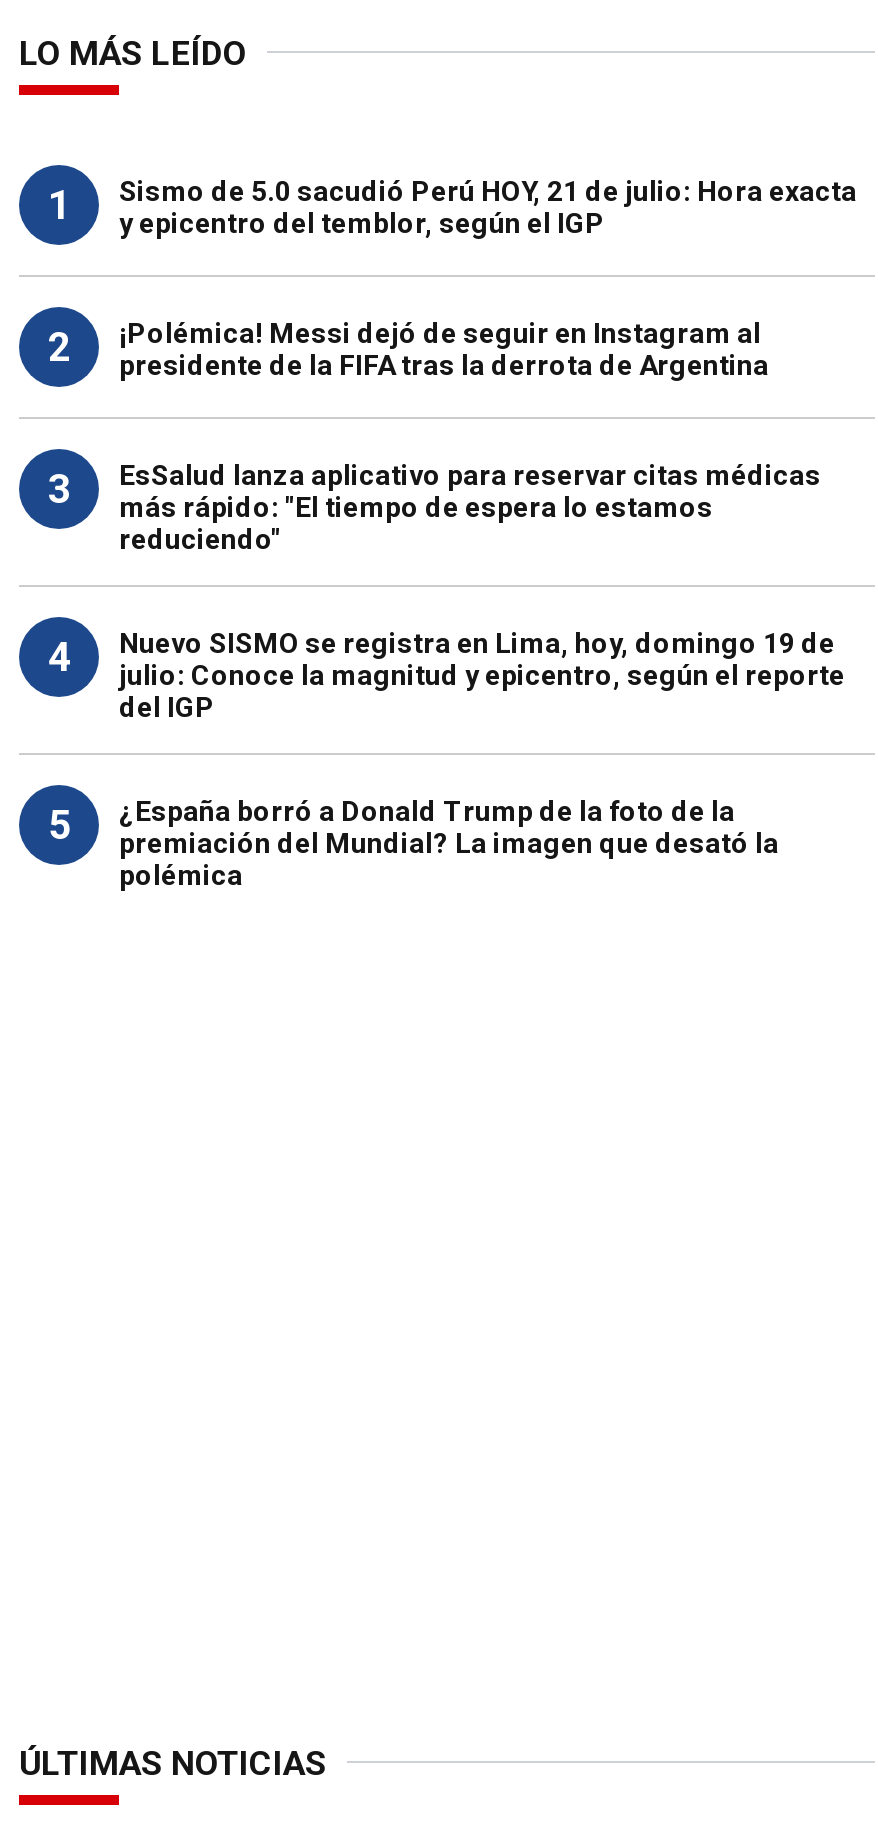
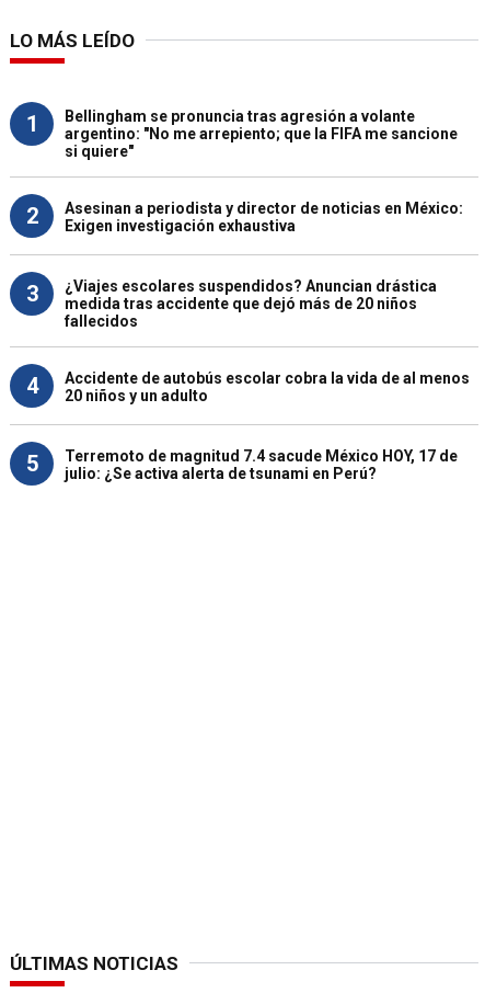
[119,174,857,238] Sismo de 5.0 sacudió Perú HOY, 21 de julio: Hora exacta | y epicentro del temblor, según el IGP -> [65,107,458,160] Bellingham se pronuncia tras agresión a volante | argentino: "No me arrepiento; que la FIFA me sancione | si quiere"
[119,316,769,380] ¡Polémica! Messi dejó de seguir en Instagram al | presidente de la FIFA tras la derrota de Argentina -> [65,199,463,234] Asesinan a periodista y director de noticias en México: | Exigen investigación exhaustiva
[119,458,821,554] EsSalud lanza aplicativo para reservar citas médicas | más rápido: "El tiempo de espera lo estamos | reduciendo" -> [65,277,437,329] ¿Viajes escolares suspendidos? Anuncian drástica | medida tras accidente que dejó más de 20 niños | fallecidos
[119,626,845,722] Nuevo SISMO se registra en Lima, hoy, domingo 19 de | julio: Conoce la magnitud y epicentro, según el reporte | del IGP -> [65,369,470,404] Accidente de autobús escolar cobra la vida de al menos | 20 niños y un adulto
[119,794,779,890] ¿España borró a Donald Trump de la foto de la | premiación del Mundial? La imagen que desató la | polémica -> [65,447,458,482] Terremoto de magnitud 7.4 sacude México HOY, 17 de | julio: ¿Se activa alerta de tsunami en Perú?

